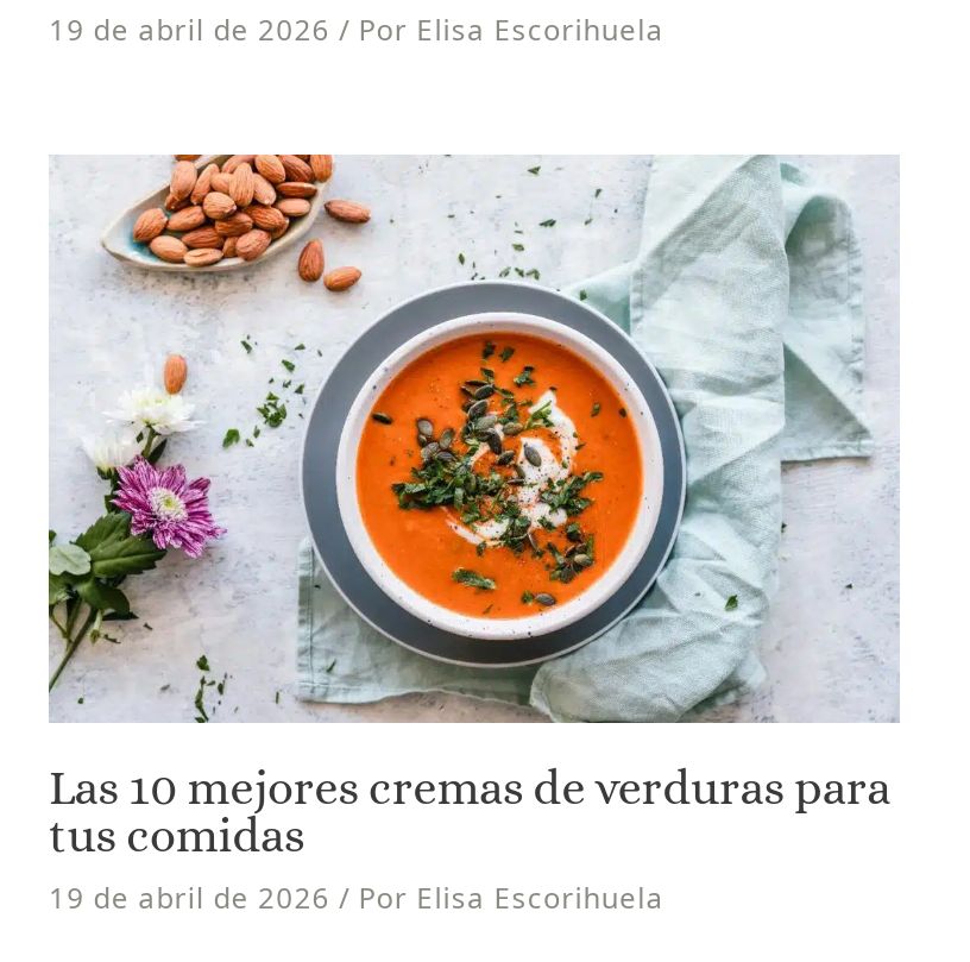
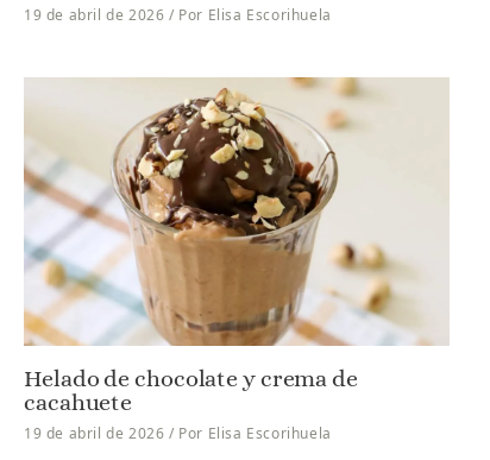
[46,152,897,863] [image] | Las 10 mejores cremas de verduras para | tus comidas -> [24,77,434,416] [image] | Helado de chocolate y crema de | cacahuete

